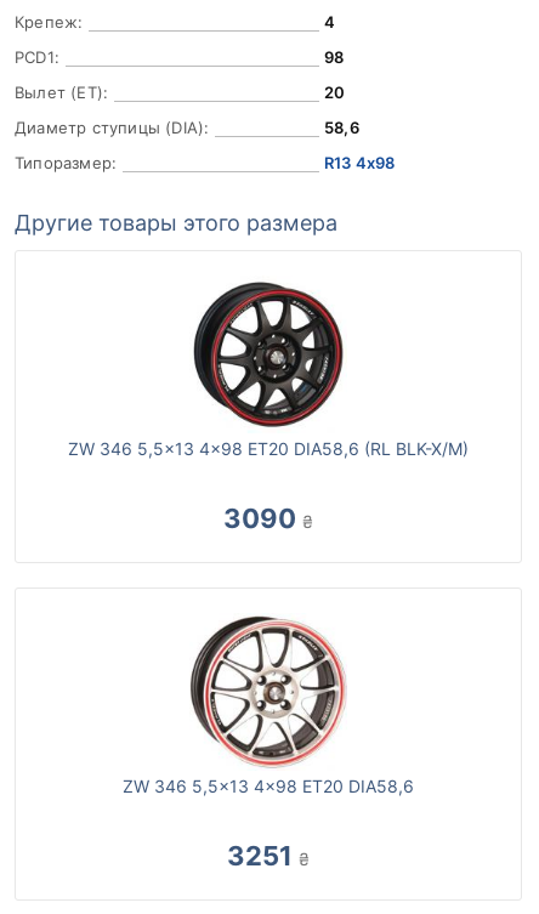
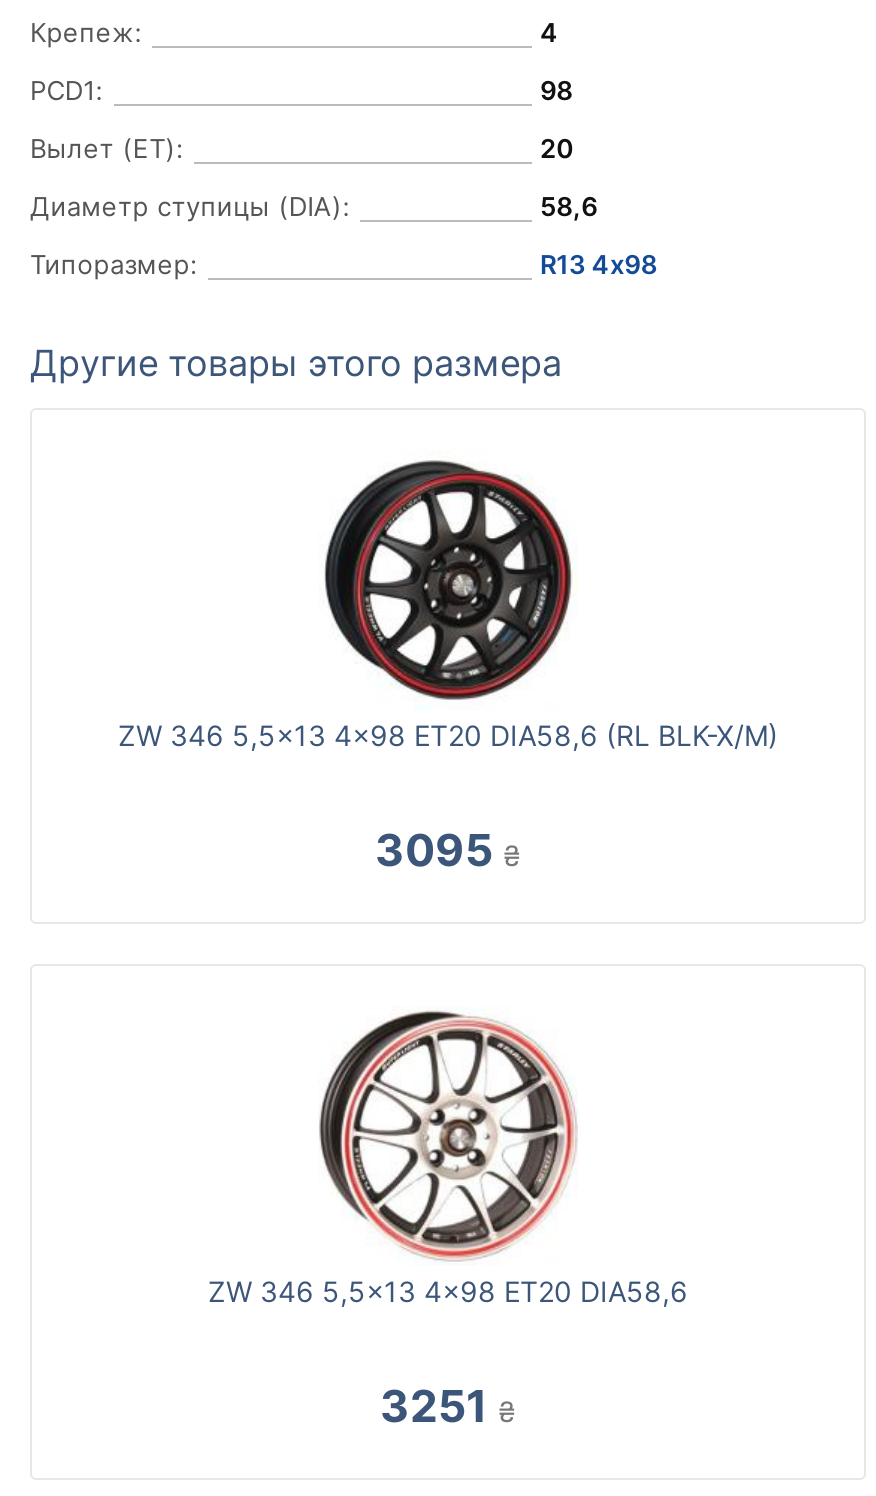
[223,503,313,534] 3090 ₴ -> [375,824,521,876] 3095 ₴

